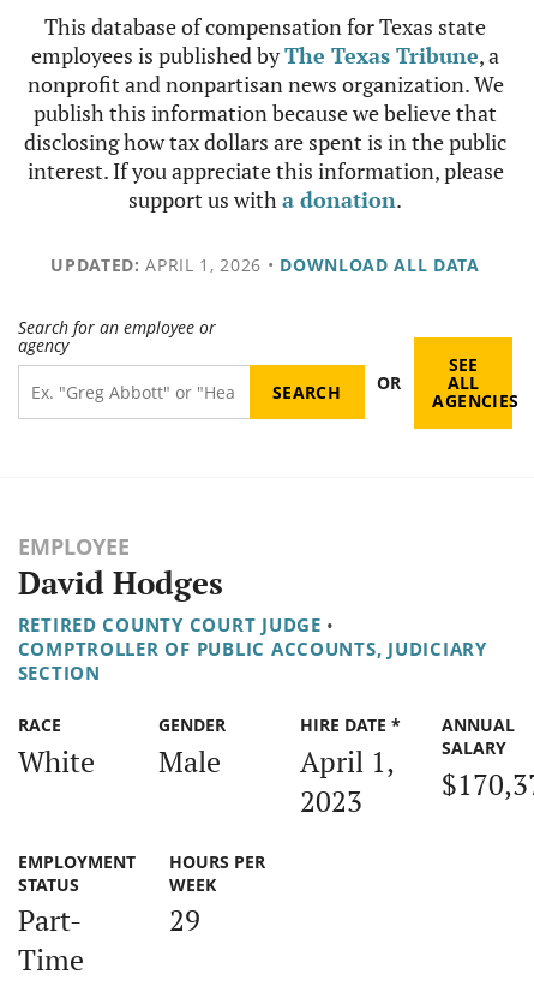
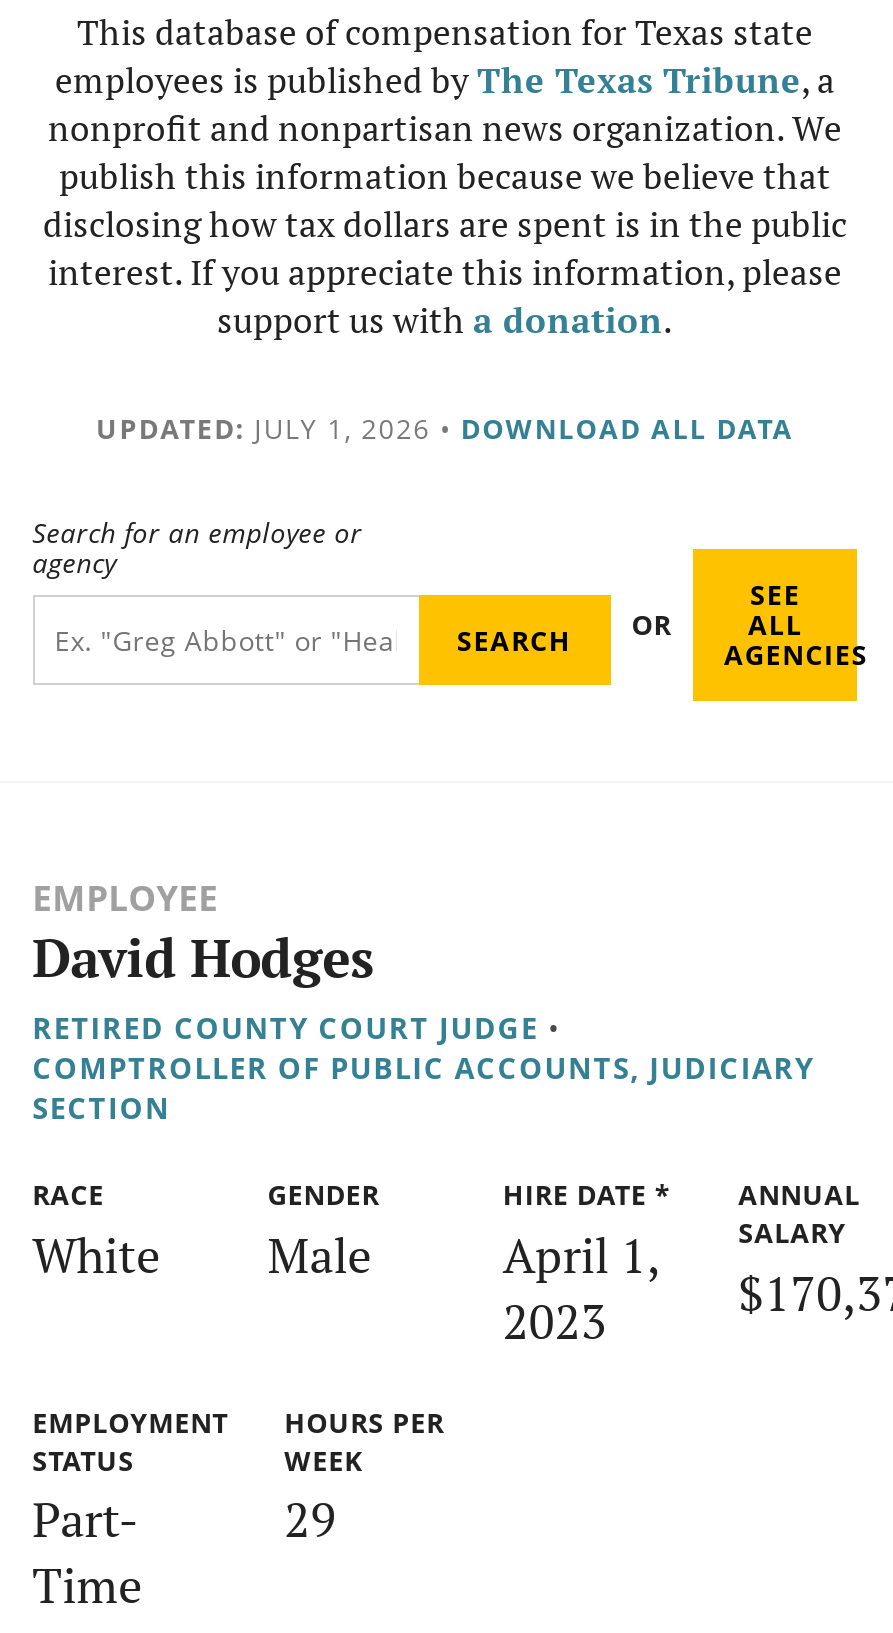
[51,253,480,276] UPDATED: APRIL 1, 2026 • DOWNLOAD ALL DATA -> [96,409,794,447] UPDATED: JULY 1, 2026 • DOWNLOAD ALL DATA

